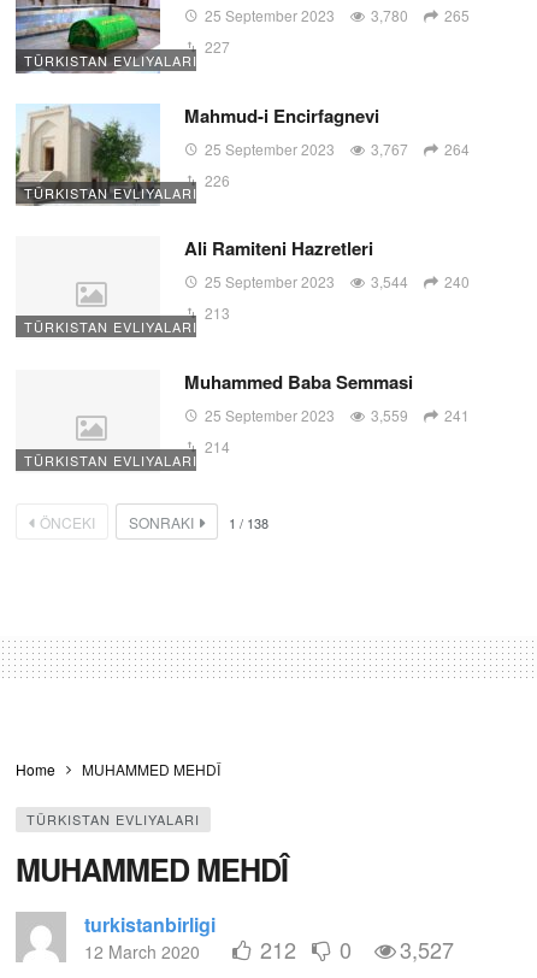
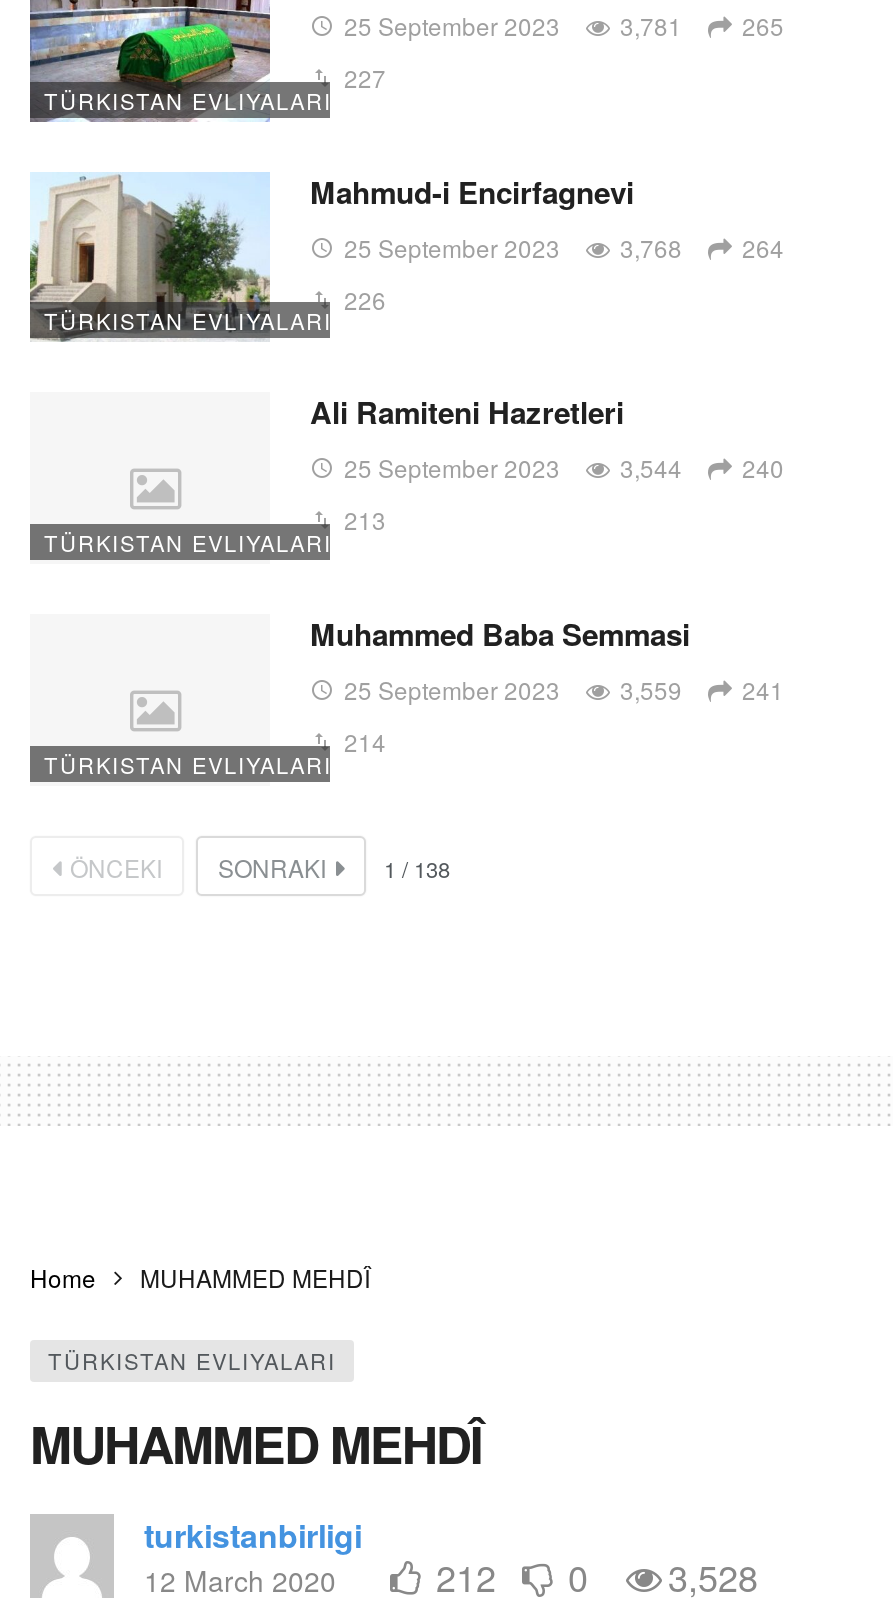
[205,5,470,25] 25 September 2023 3,780 265 -> [344,8,784,42] 25 September 2023 3,781 265
[205,138,470,159] 25 September 2023 3,767 264 -> [344,229,784,263] 25 September 2023 3,768 264
[260,933,454,965] 212 0 3,527 -> [436,1550,758,1602] 212 0 3,528

